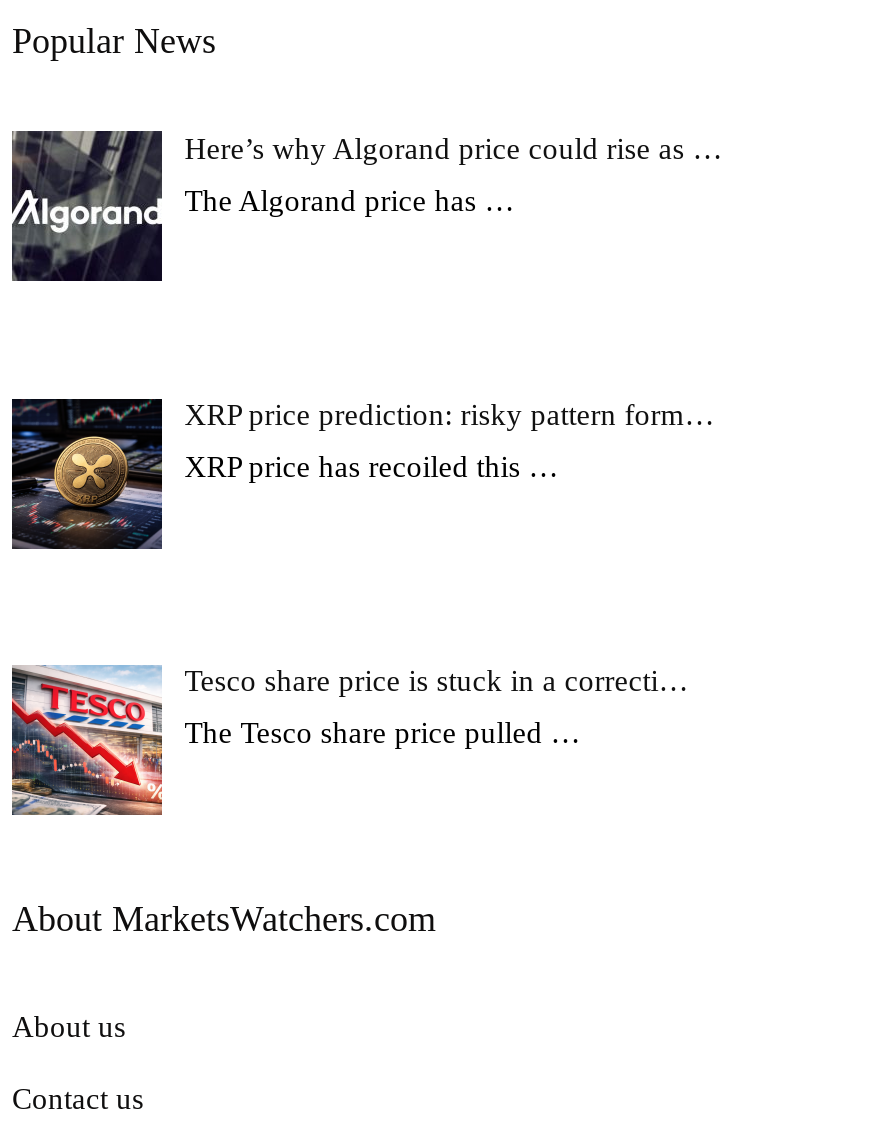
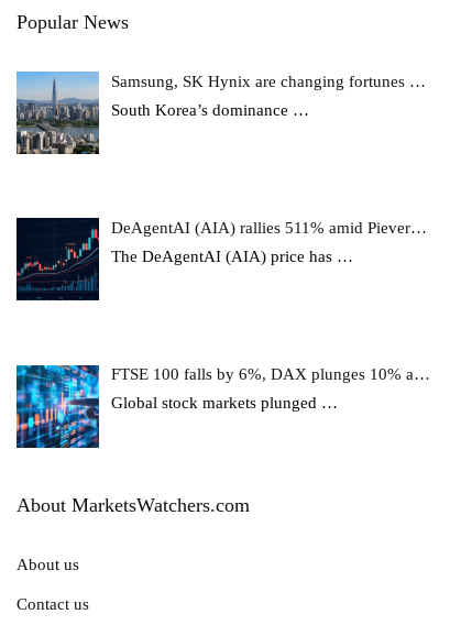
[10,129,722,283] [image] | Here’s why Algorand price could rise as … -> [15,70,426,155] [image] | Samsung, SK Hynix are changing fortunes …
[184,184,514,216] The Algorand price has … -> [111,101,309,119] South Korea’s dominance …
[12,399,714,549] [image] | XRP price prediction: risky pattern form… -> [17,219,427,300] [image] | DeAgentAI (AIA) rallies 511% amid Piever…
[184,451,558,483] XRP price has recoiled this … -> [111,248,353,265] The DeAgentAI (AIA) price has …
[10,665,688,817] [image] | Tesco share price is stuck in a correcti… -> [15,364,430,449] [image] | FTSE 100 falls by 6%, DAX plunges 10% a…
[184,717,580,749] The Tesco share price pulled … -> [111,394,338,412] Global stock markets plunged …

